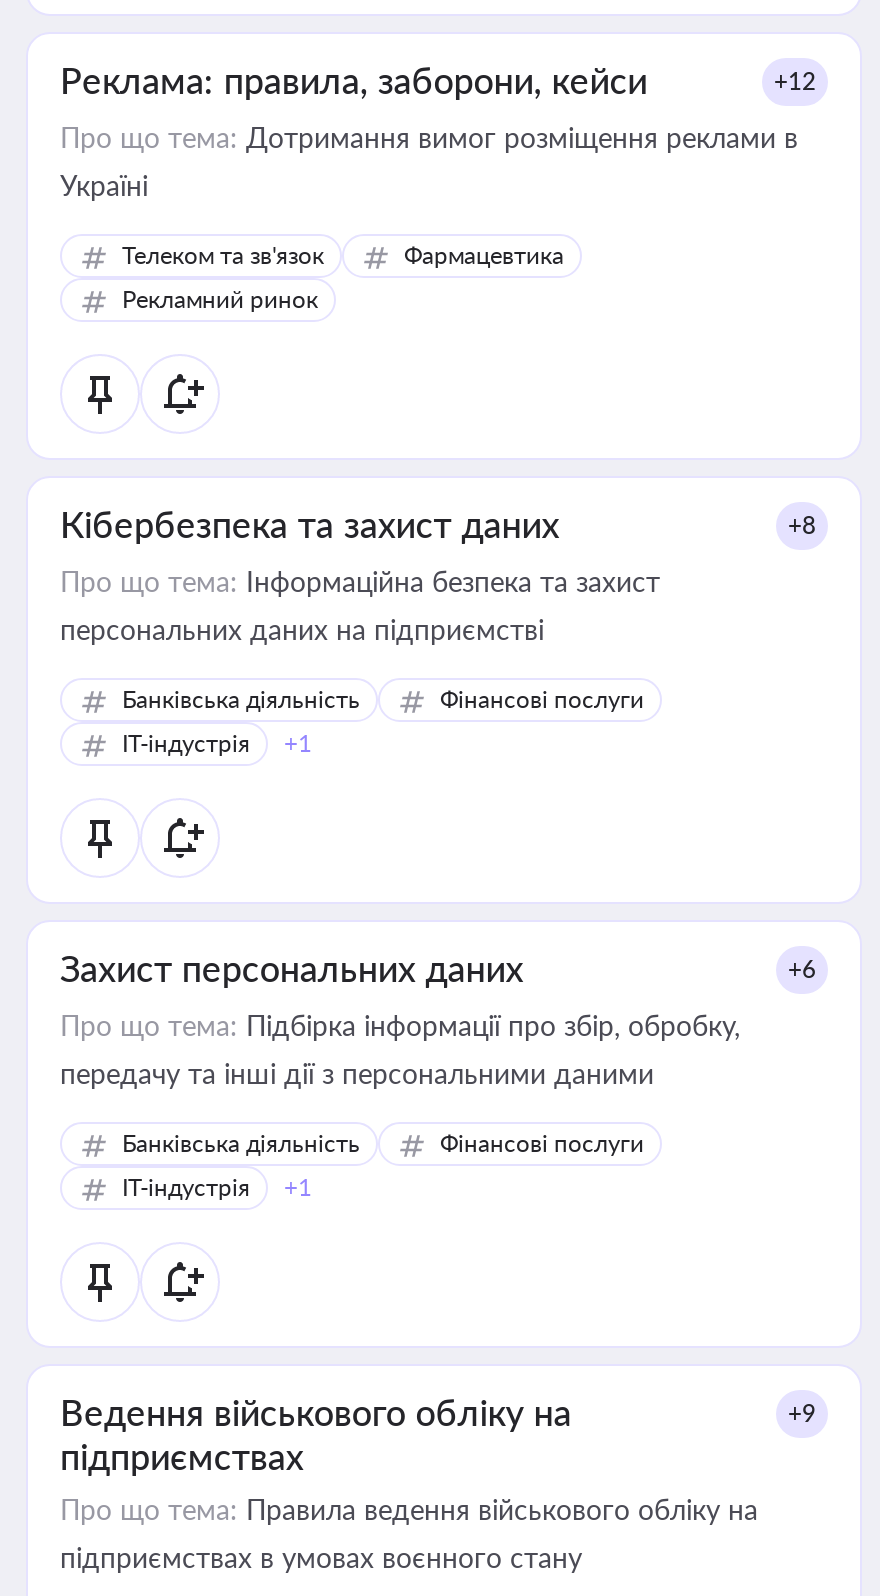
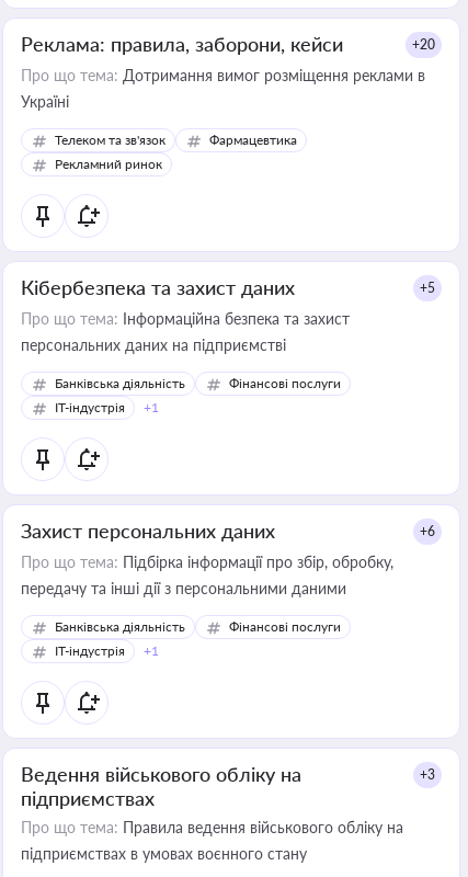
[774,66,816,96] +12 -> [412,36,435,53] +20
[788,510,816,540] +8 -> [420,280,435,296] +5
[788,1398,816,1428] +9 -> [420,766,435,783] +3

